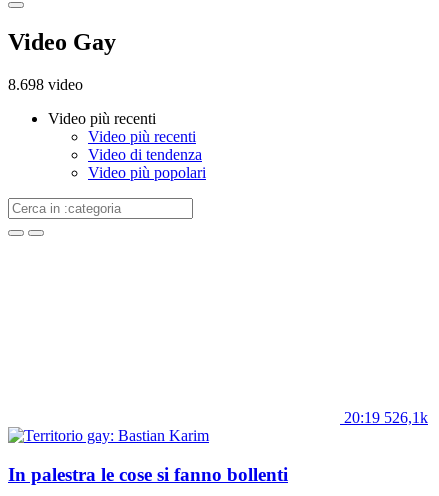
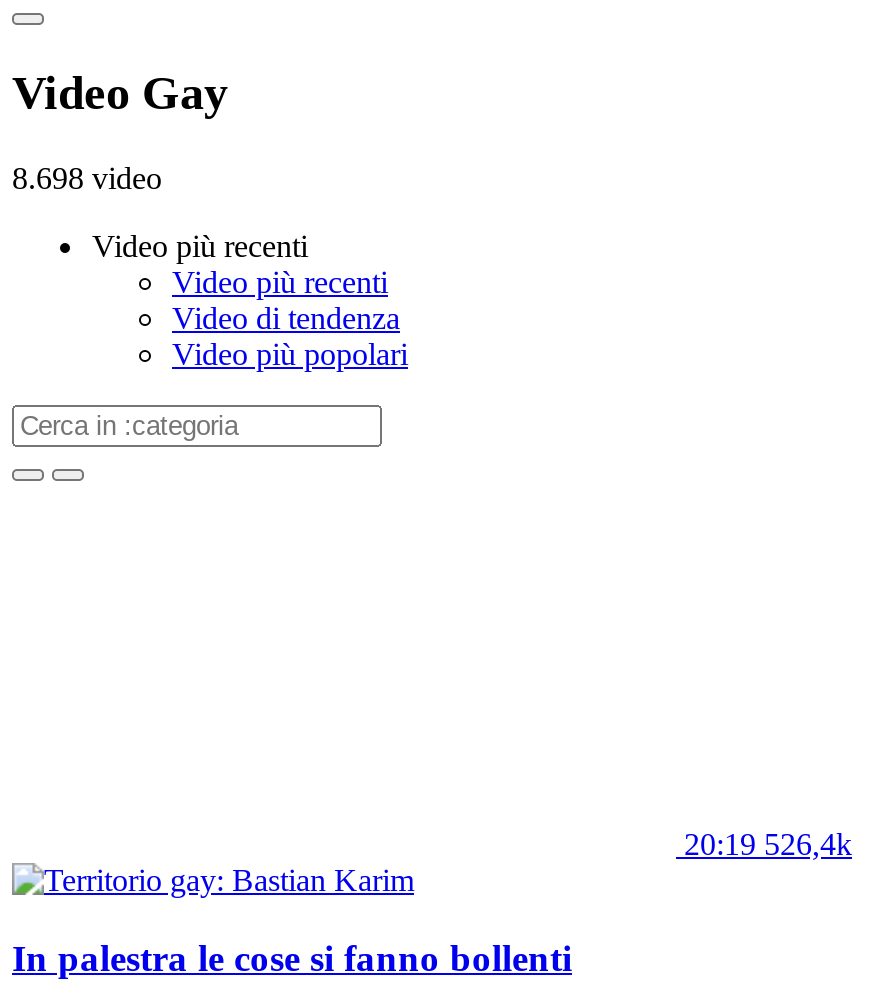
[344,409,428,426] 20:19 526,1k -> [684,827,852,861] 20:19 526,4k

